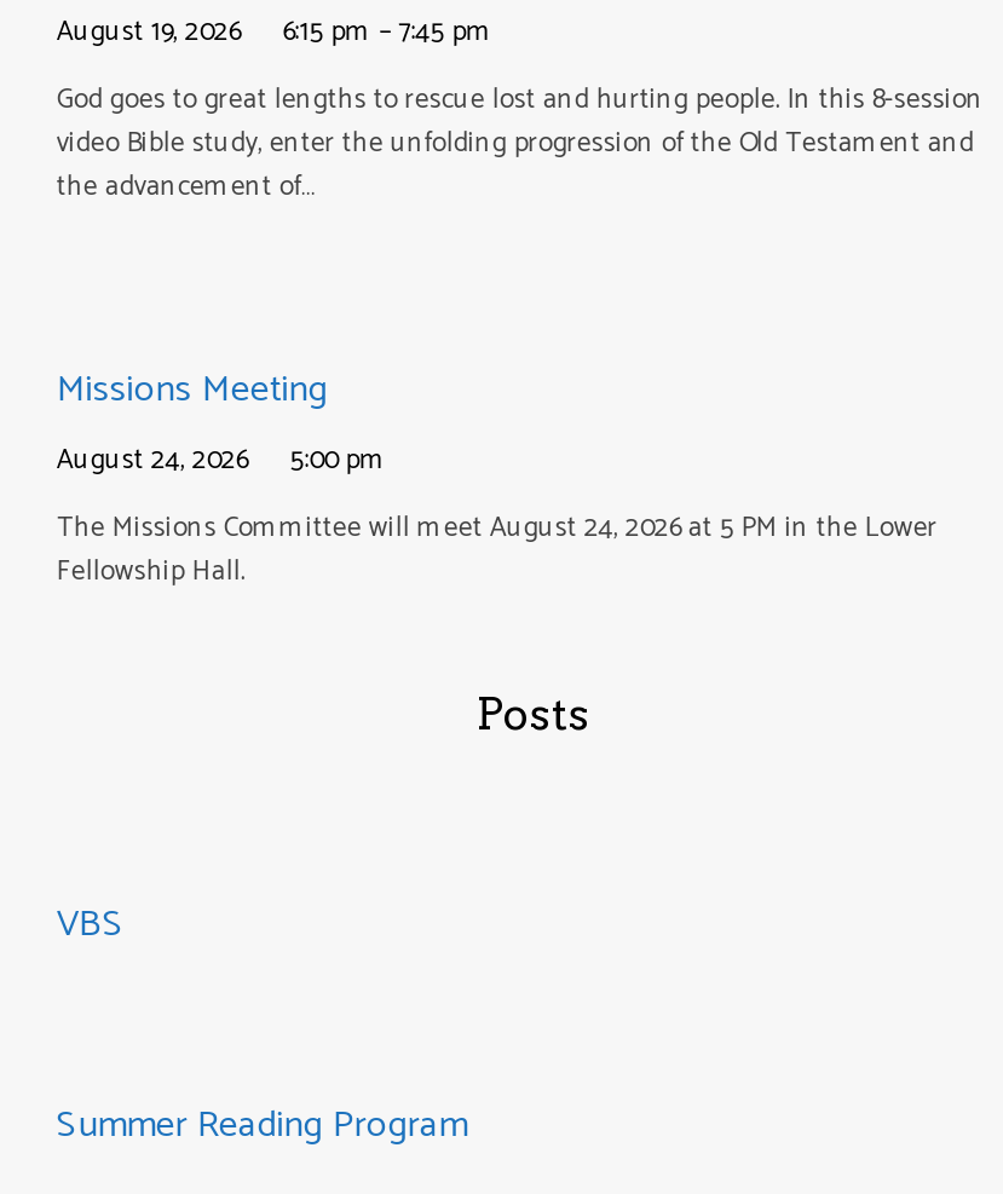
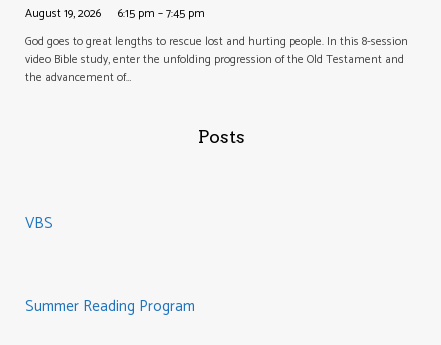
[57,360,937,594] Missions Meeting | August 24, 2026 | 5:00 pm | The Missions Committee will meet August 24, 2026 at 5 PM in the Lower | Fellowship Hall. -> none

